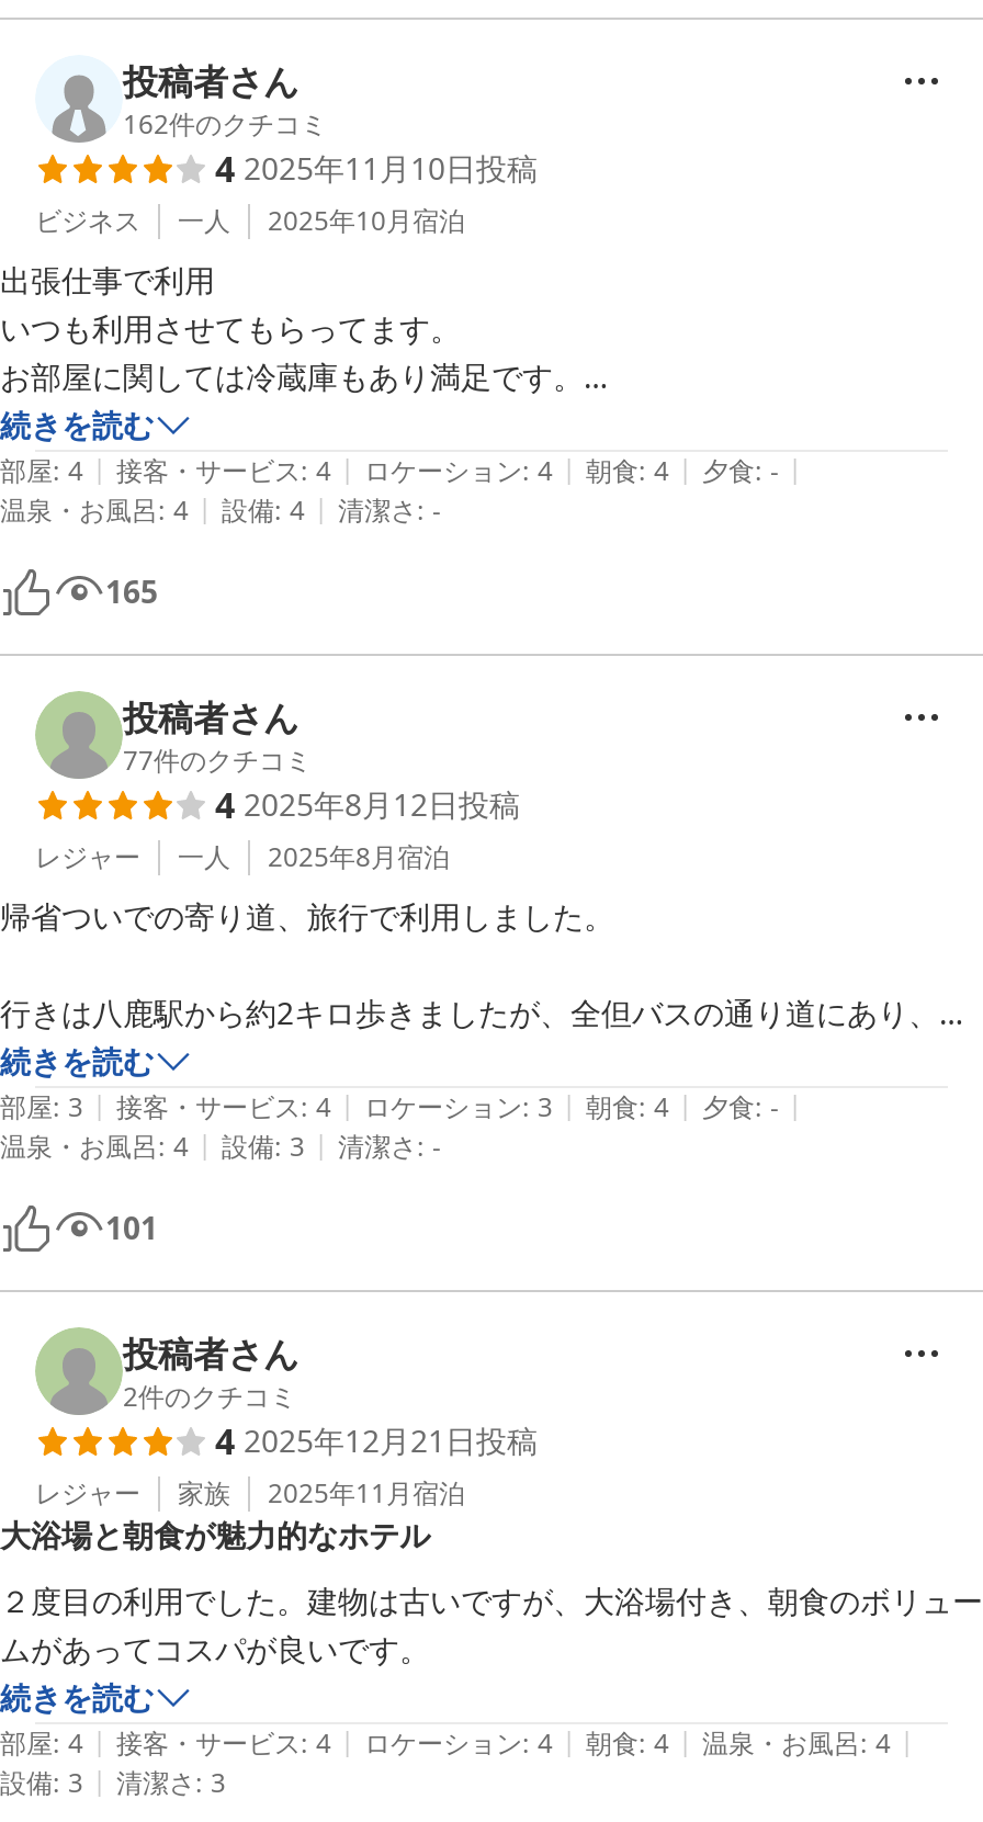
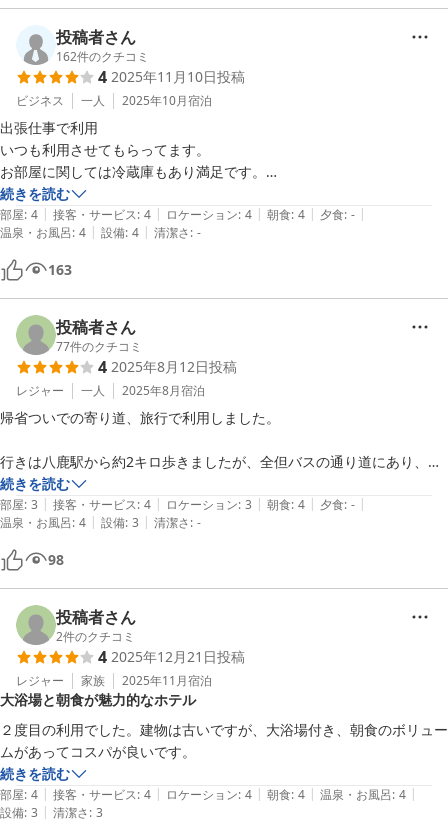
[105,570,158,612] 165 -> [48,260,72,279] 163
[105,1207,158,1248] 101 -> [48,550,64,569] 98

